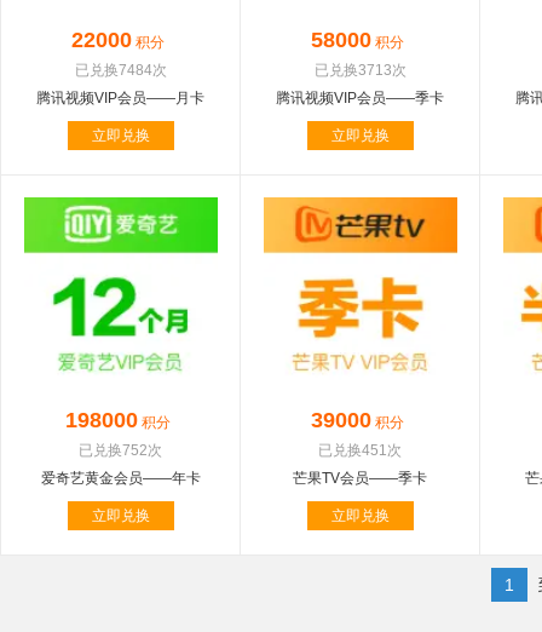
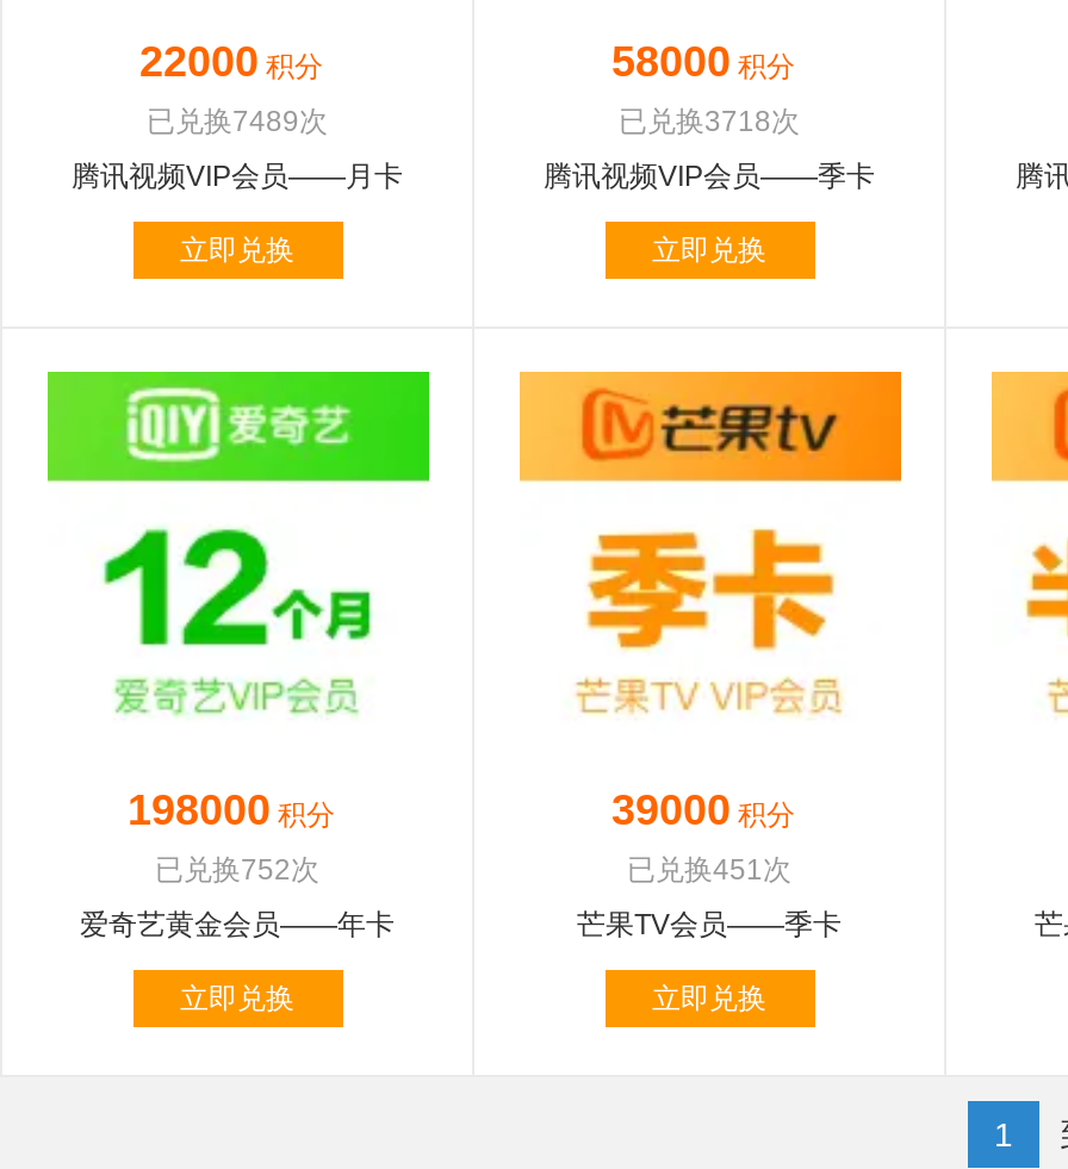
[74,62,166,79] 已兑换7484次 -> [147,105,328,138] 已兑换7489次
[314,62,406,79] 已兑换3713次 -> [619,105,800,138] 已兑换3718次

